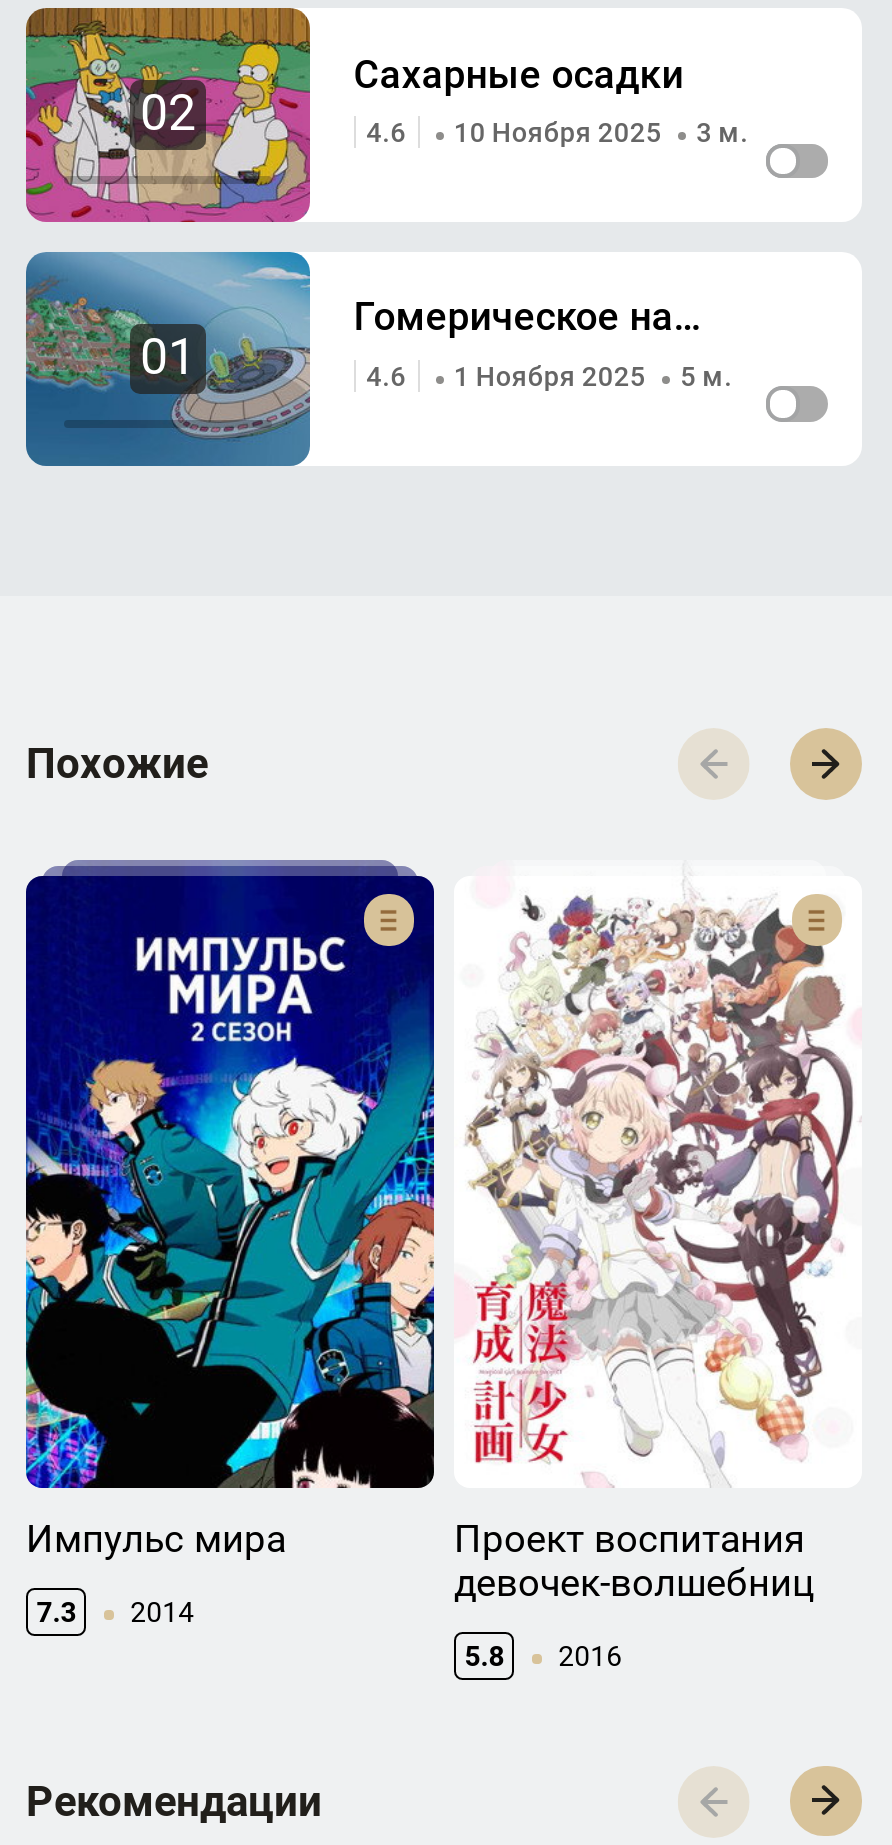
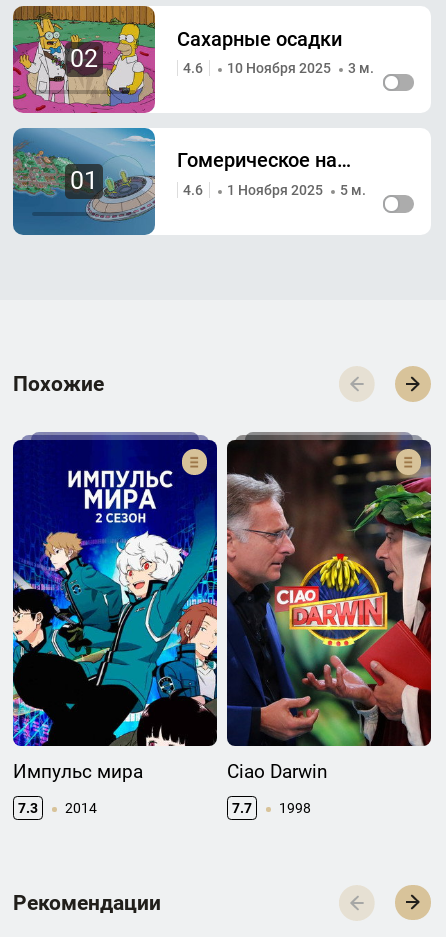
[454,860,862,1606] [image] | Проект воспитания | девочек-волшебниц -> [226,431,432,783] [image] | Ciao Darwin
[464,1640,622,1672] 5.8 | 2016 -> [232,800,311,816] 7.7 | 1998

